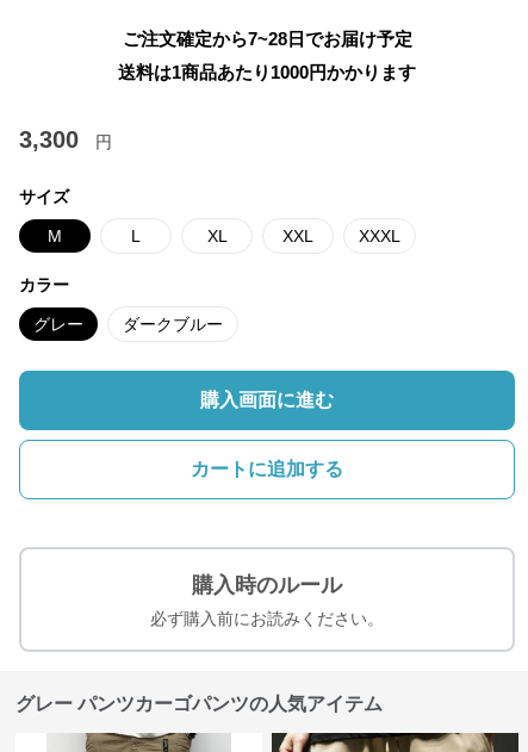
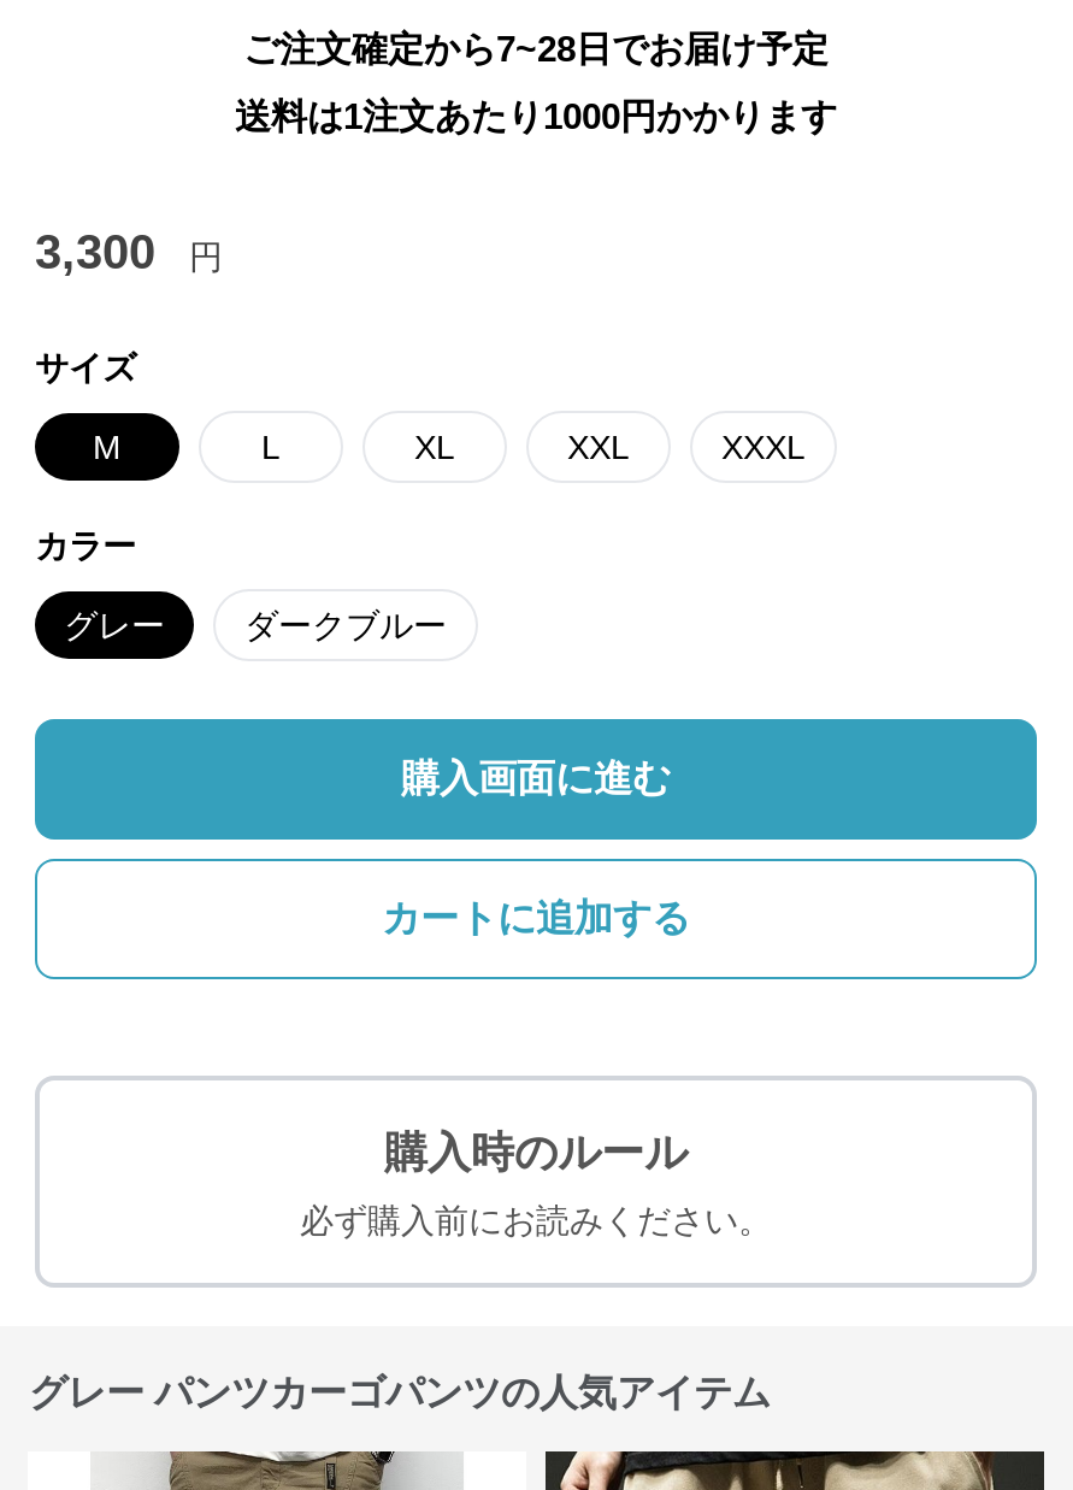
[118,62,416,82] 送料は1商品あたり1000円かかります -> [235,95,837,136] 送料は1注文あたり1000円かかります

